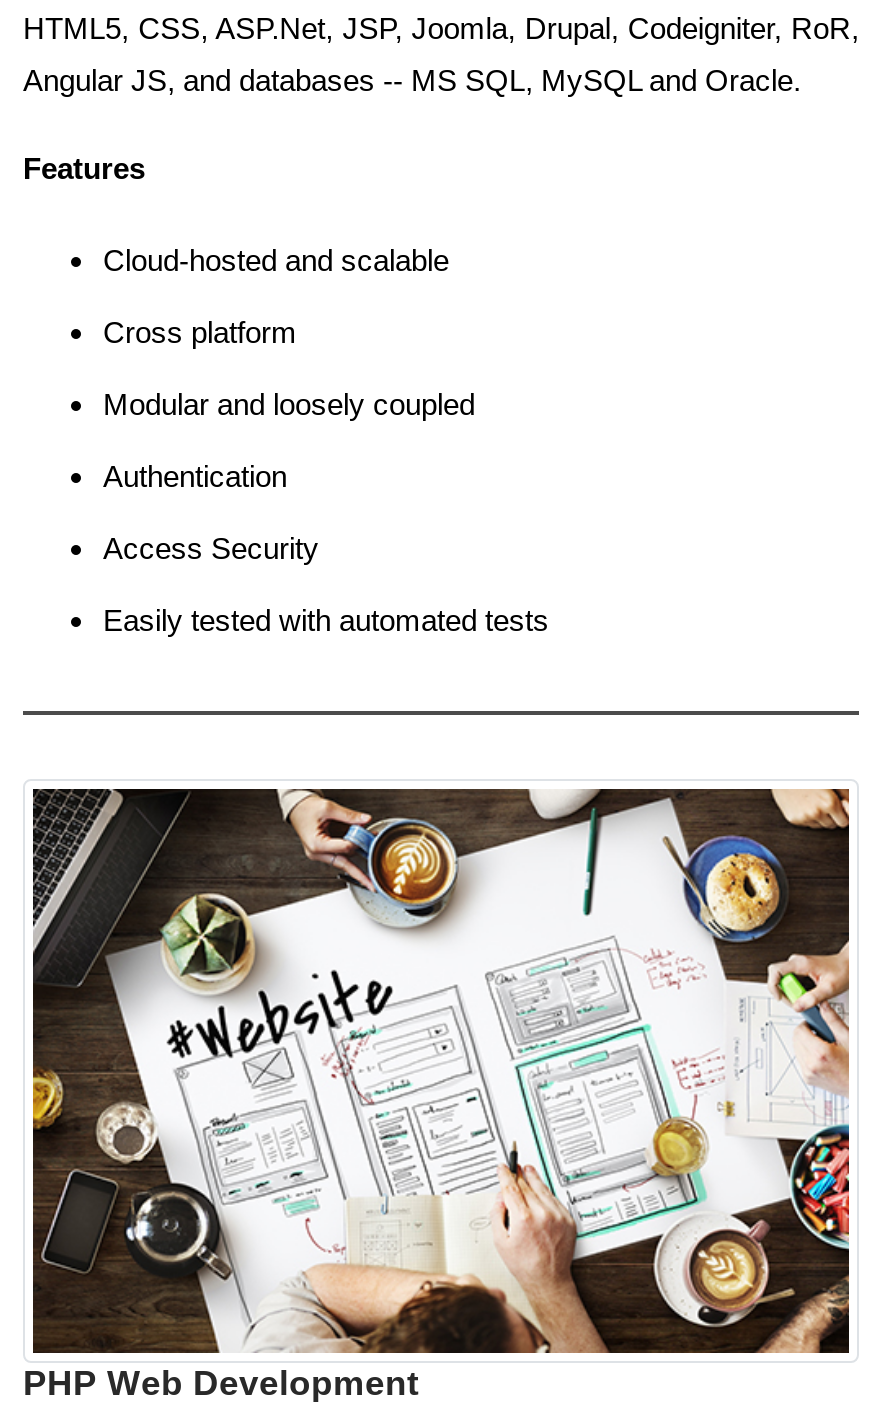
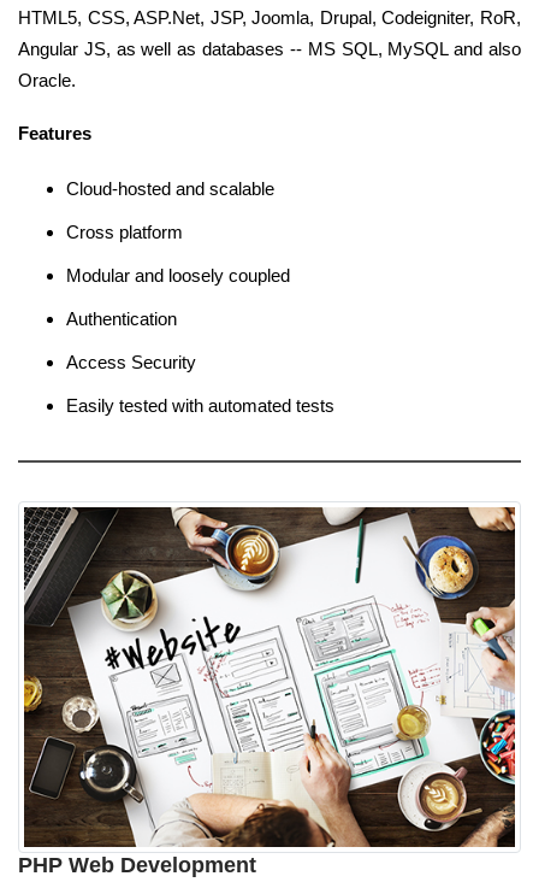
[23,62,801,96] Angular JS, and databases -- MS SQL, MySQL and Oracle. -> [18,38,521,90] Angular JS, as well as databases -- MS SQL, MySQL and also | Oracle.

